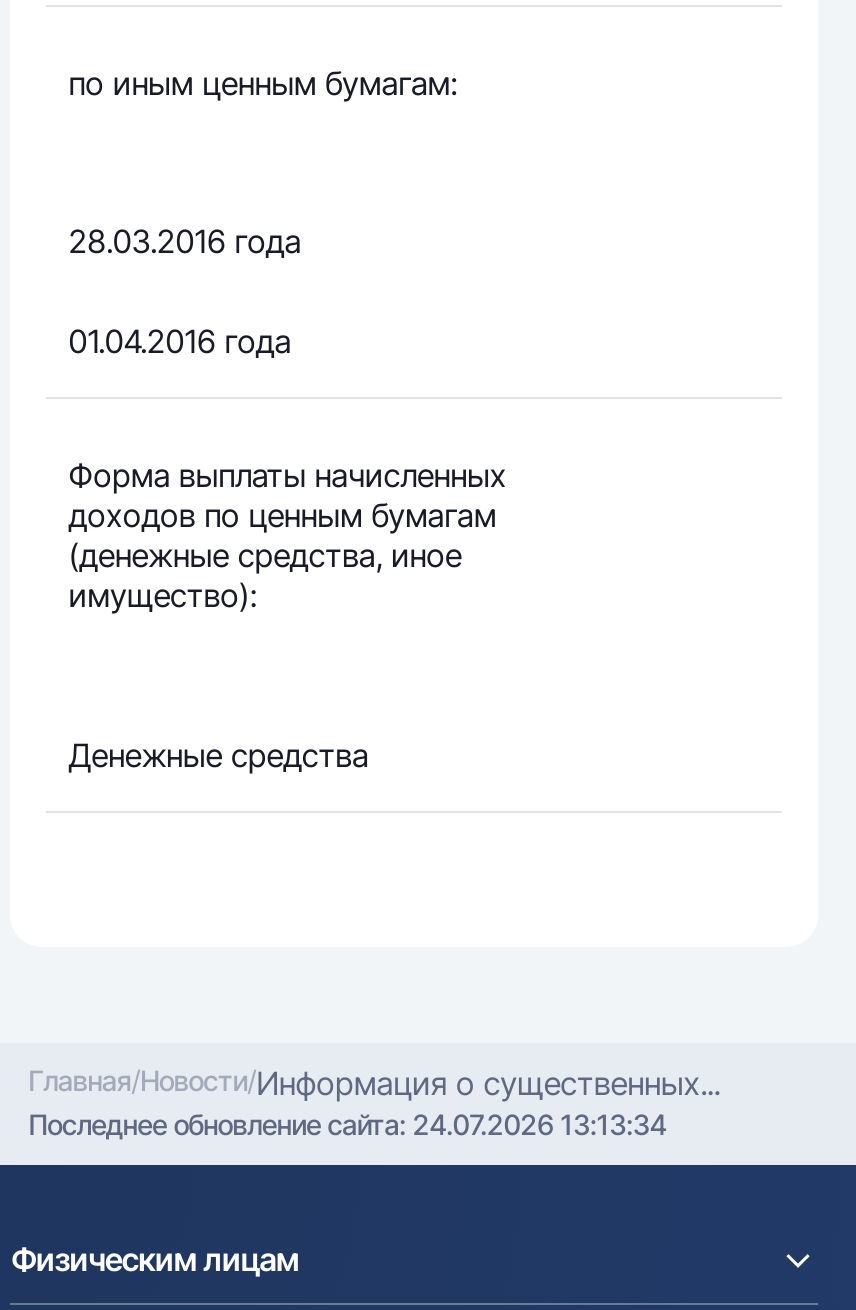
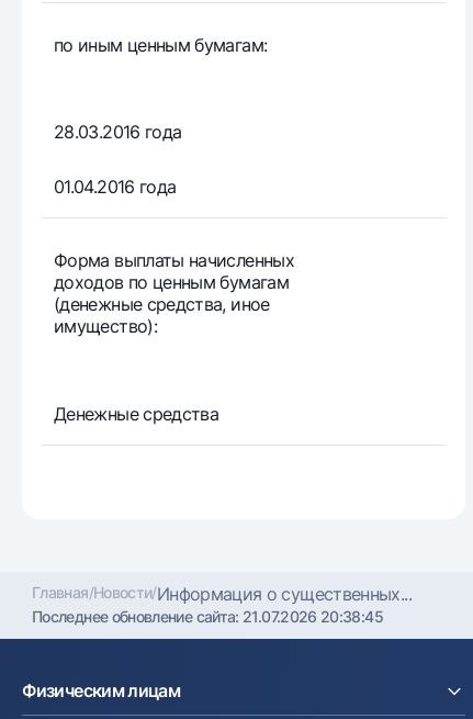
[28,1106,666,1140] Последнее обновление сайта: 24.07.2026 13:13:34 -> [32,606,383,625] Последнее обновление сайта: 21.07.2026 20:38:45

